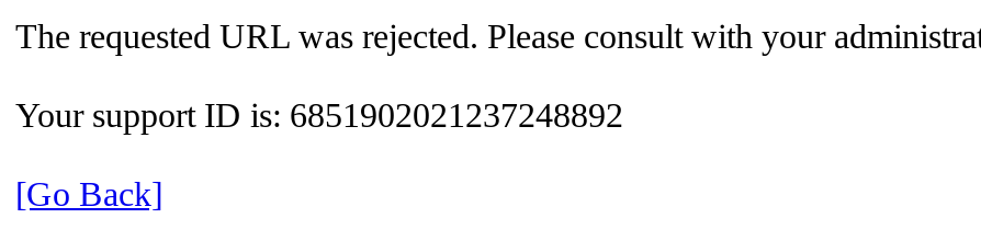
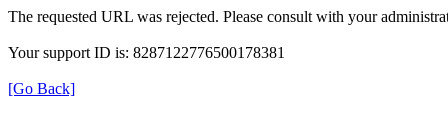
[15,96,623,134] Your support ID is: 6851902021237248892 -> [8,44,285,61] Your support ID is: 8287122776500178381

